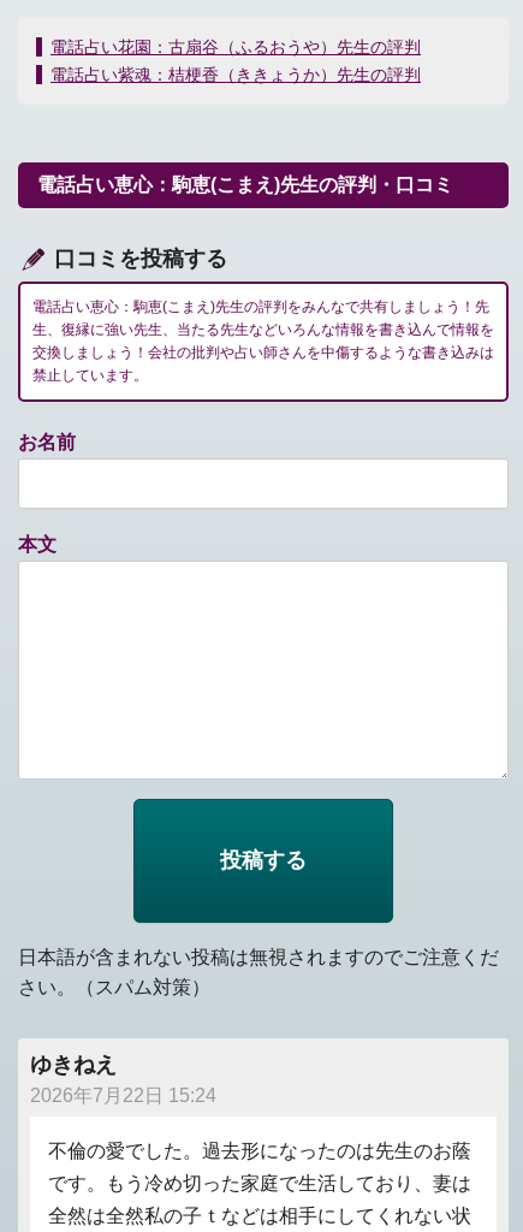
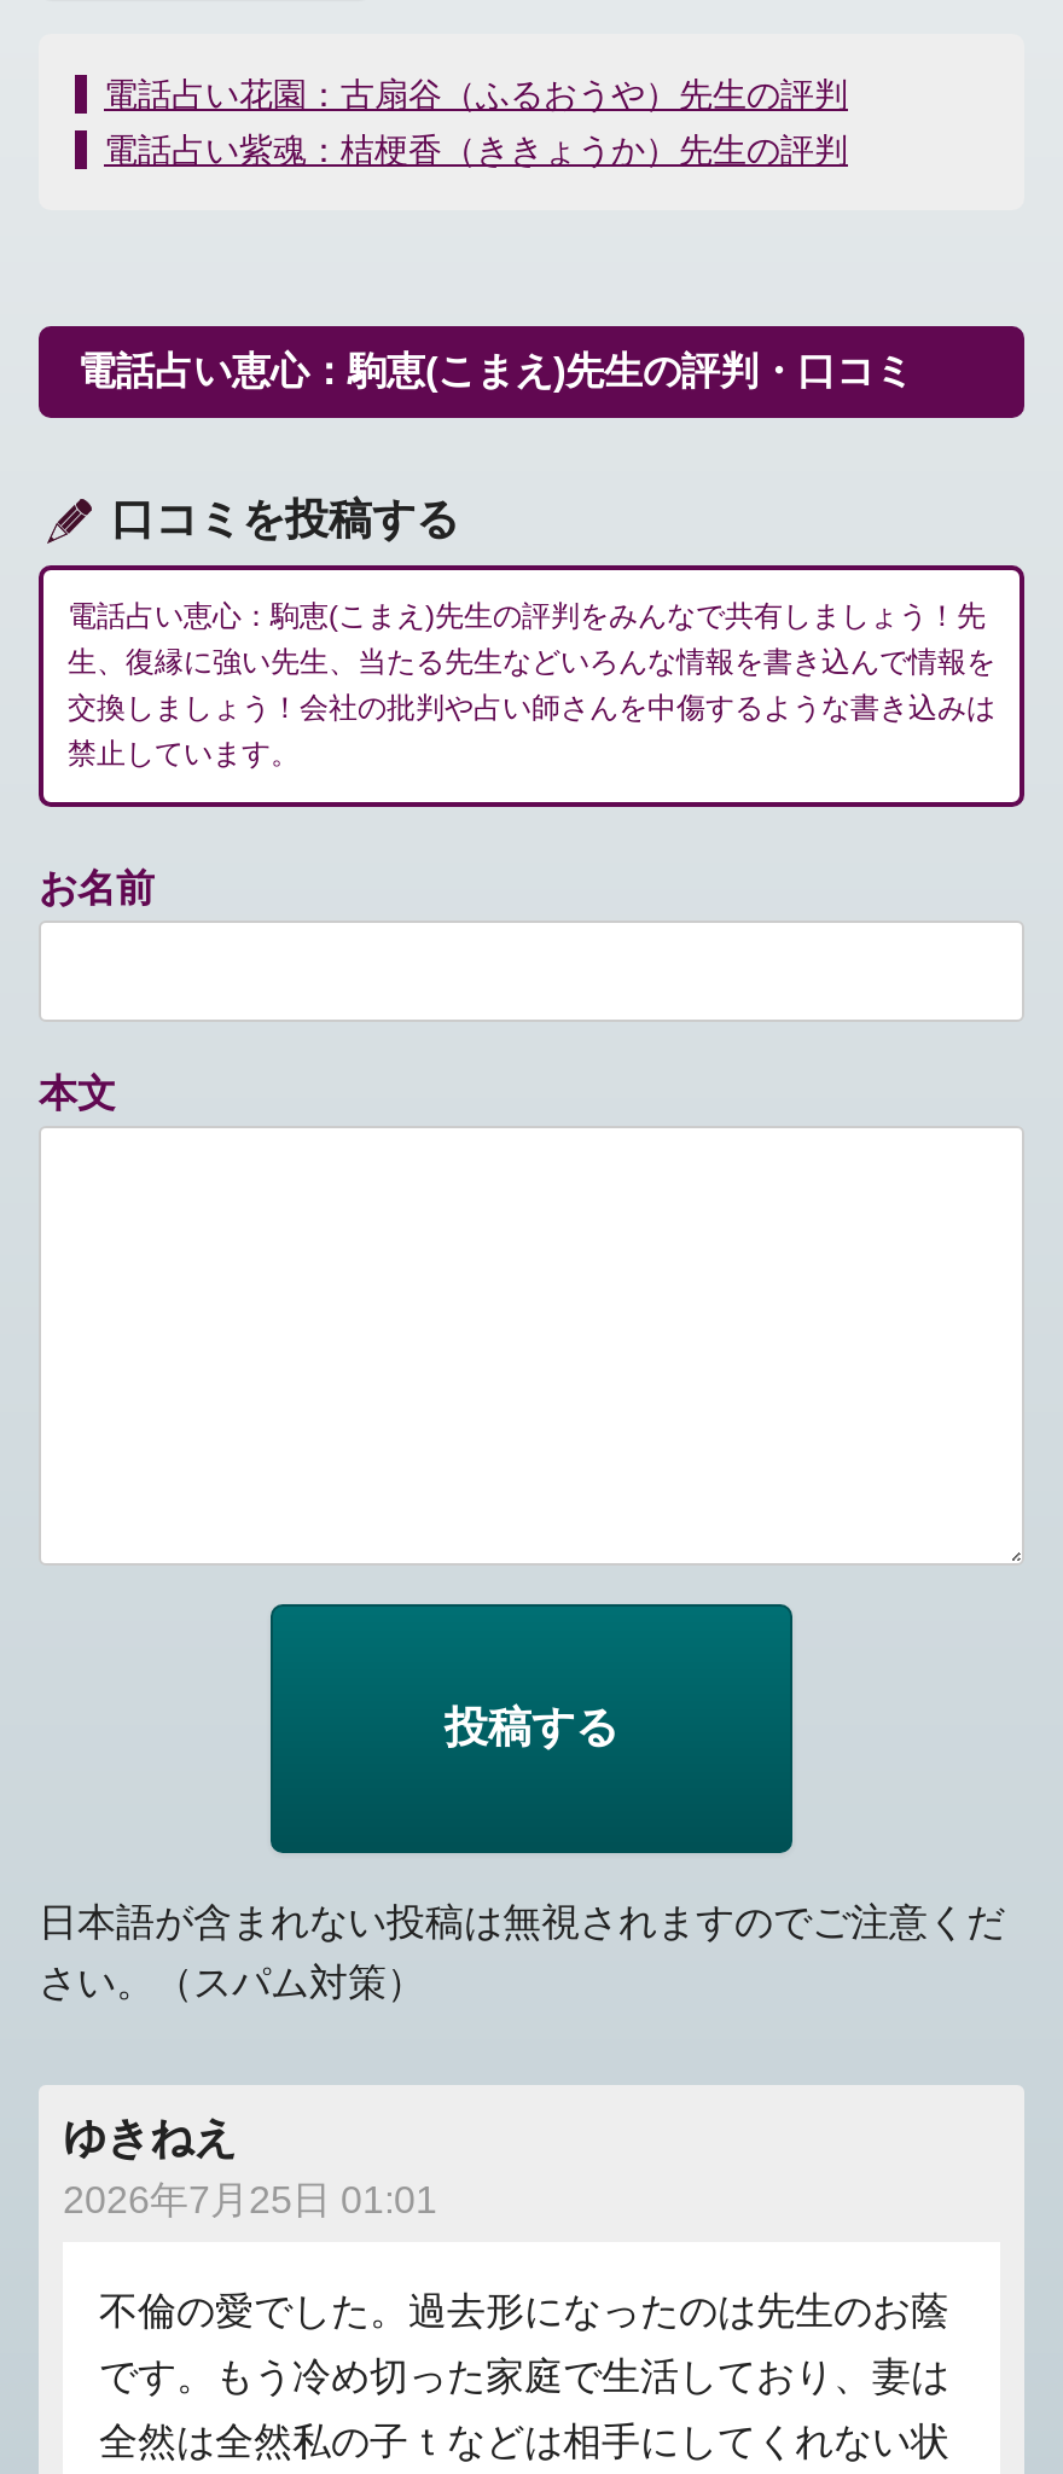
[30,1085,216,1106] 2026年7月22日 15:24 -> [63,2179,437,2221] 2026年7月25日 01:01

